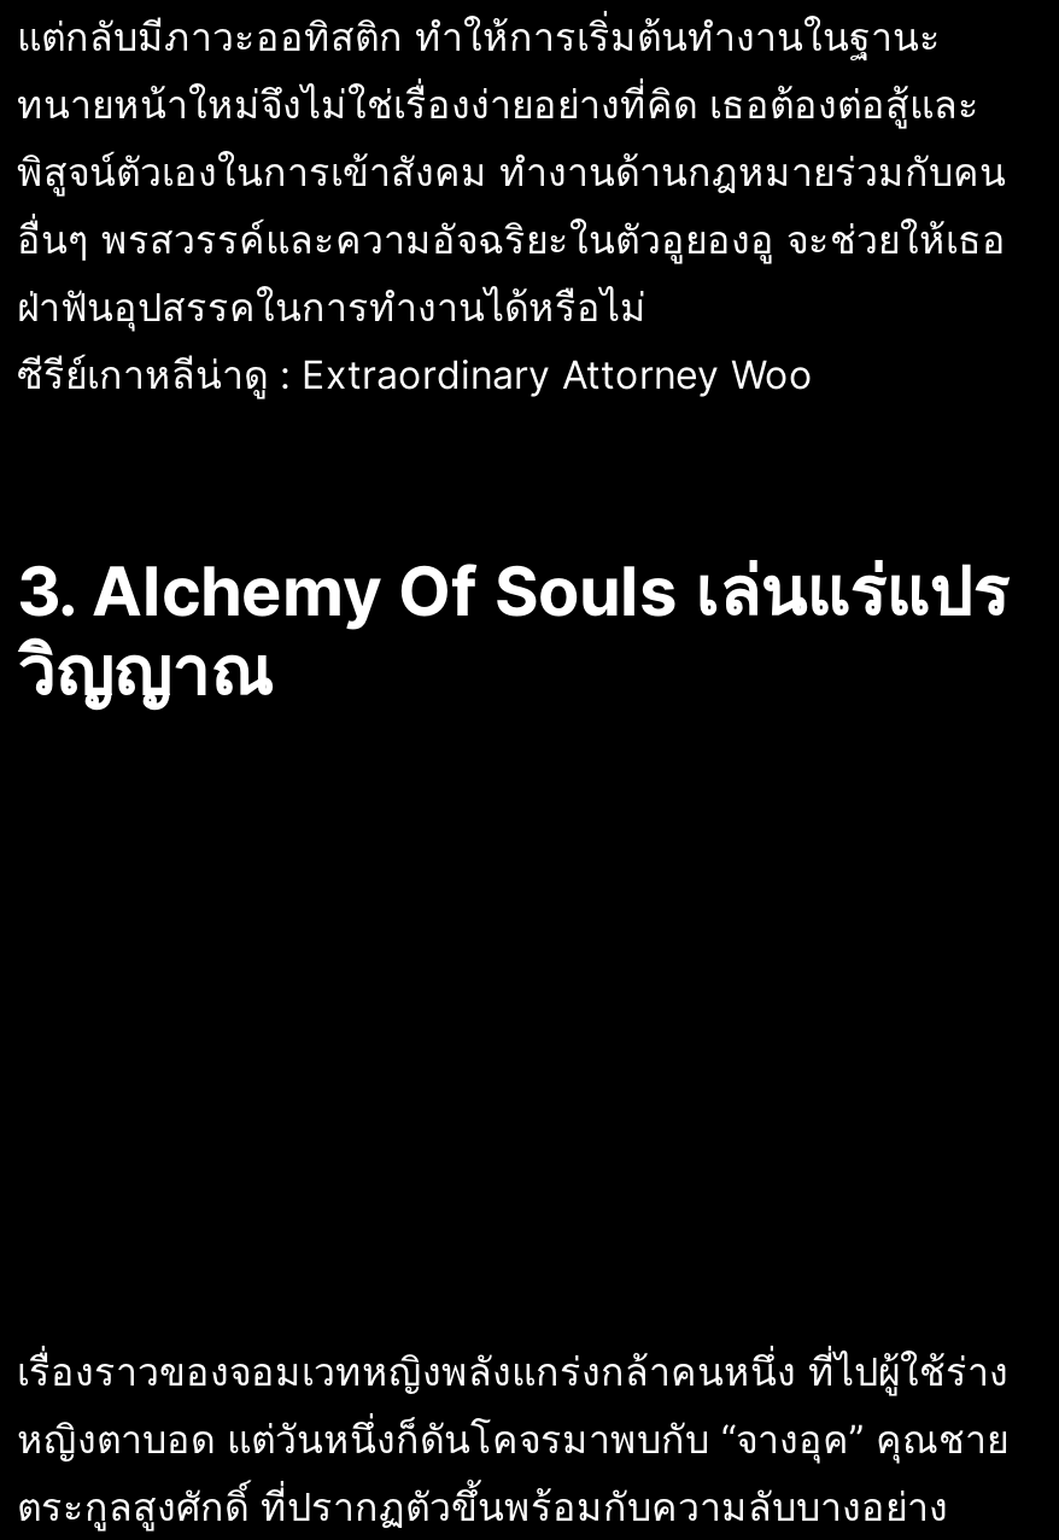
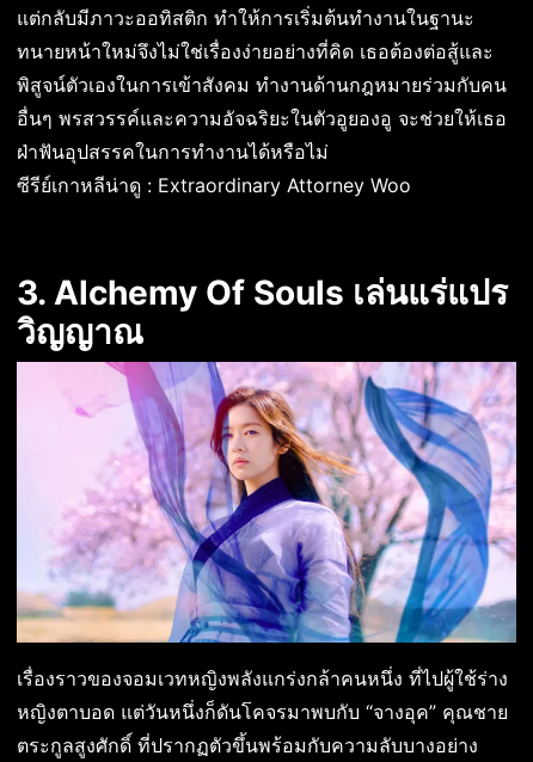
none -> [16,361,517,644] [image]

